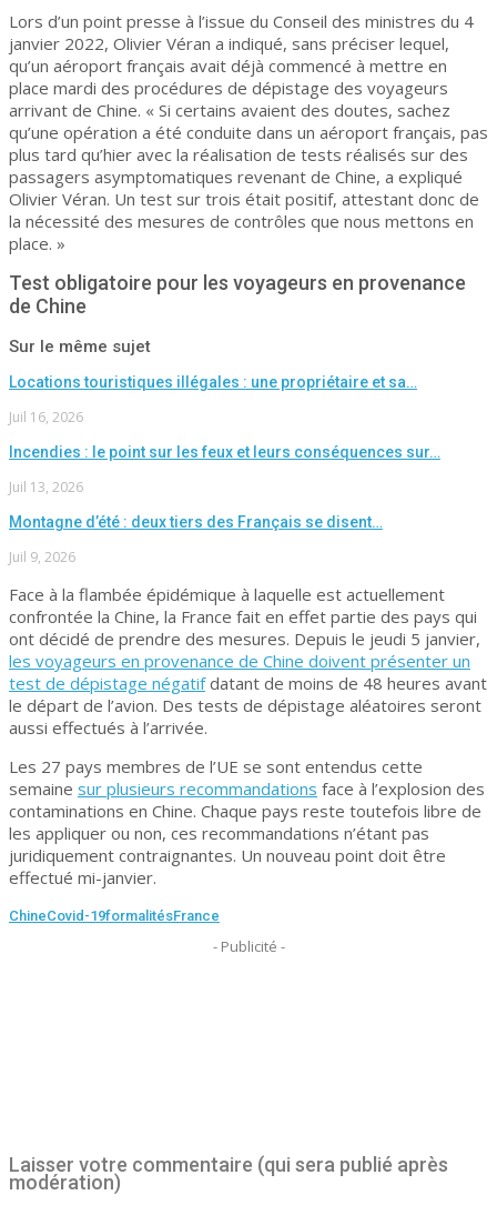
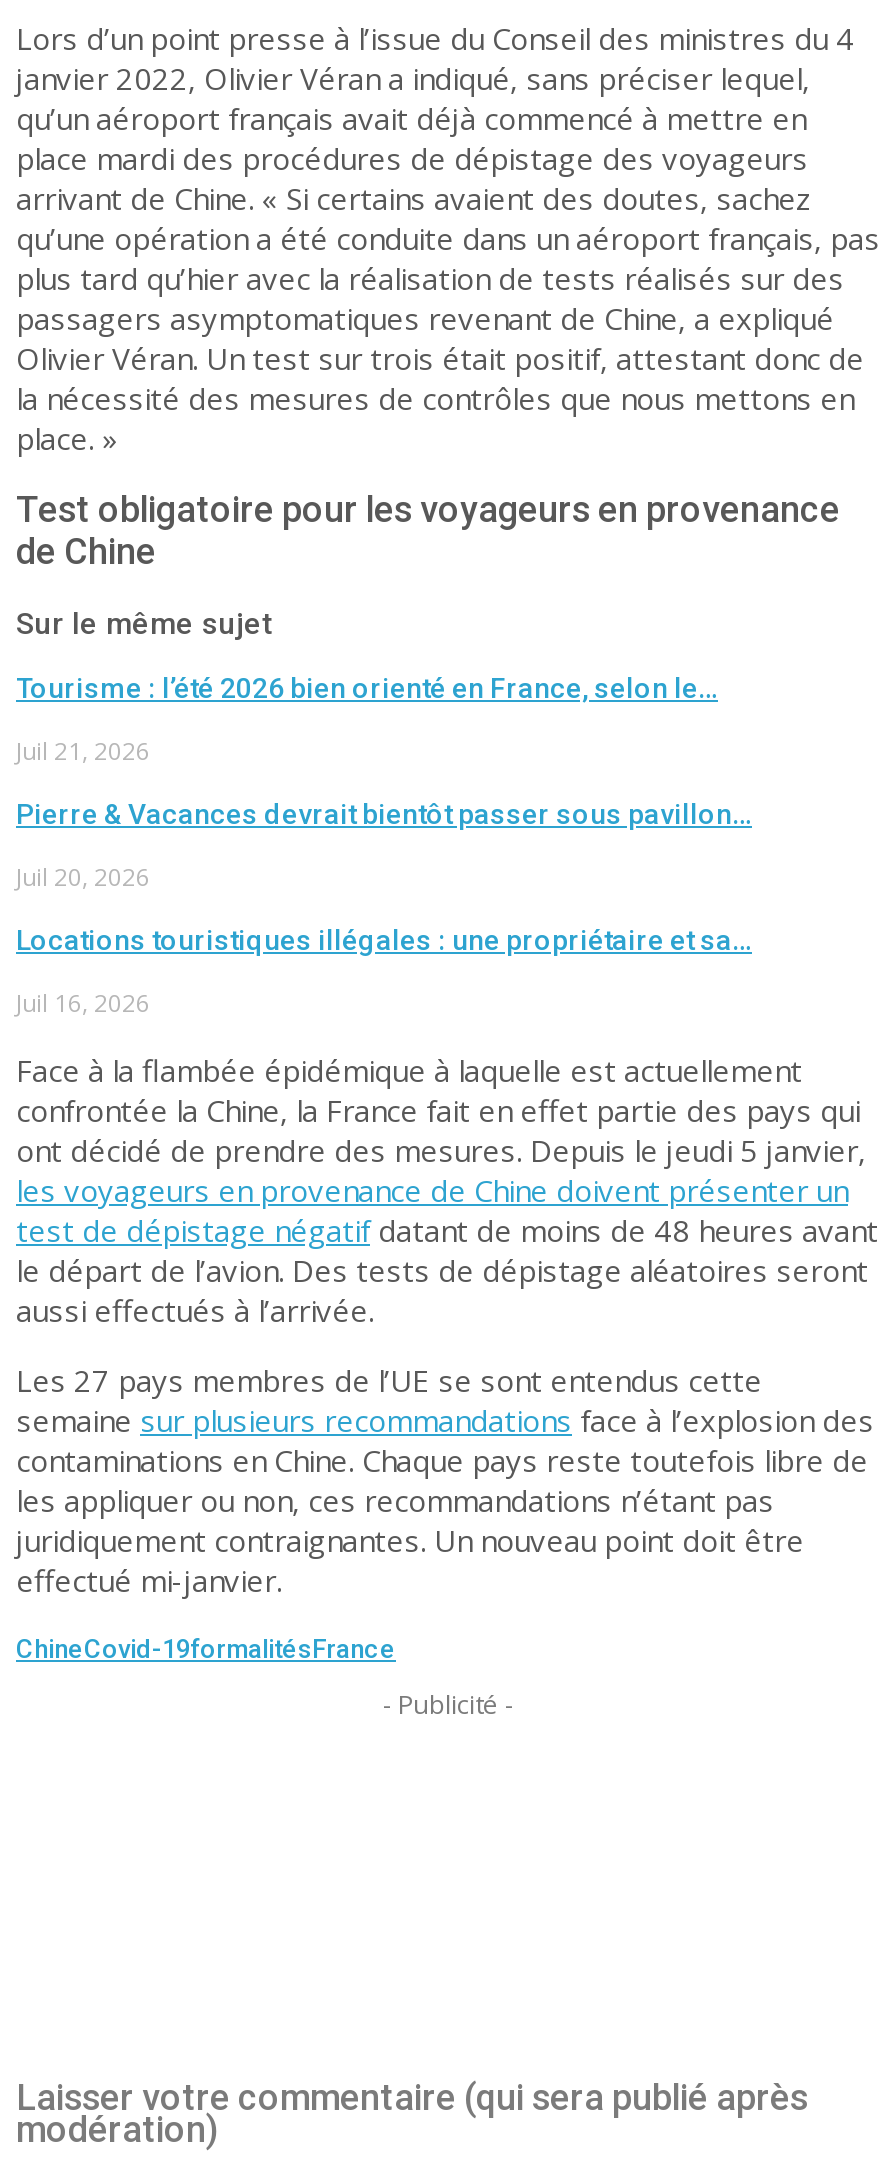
none -> [16,672,752,894] Tourisme : l’été 2026 bien orienté en France, selon le… | Juil 21, 2026 | Pierre & Vacances devrait bientôt passer sous pavillon… | Juil 20, 2026
moved [9,373,417,426] -> [16,924,752,1020]: Locations touristiques illégales : une propriétaire et sa… | Juil 16, 2026
[9,443,440,566] Incendies : le point sur les feux et leurs conséquences sur… | Juil 13, 2026 | Montagne d’été : deux tiers des Français se disent… | Juil 9, 2026 -> none

